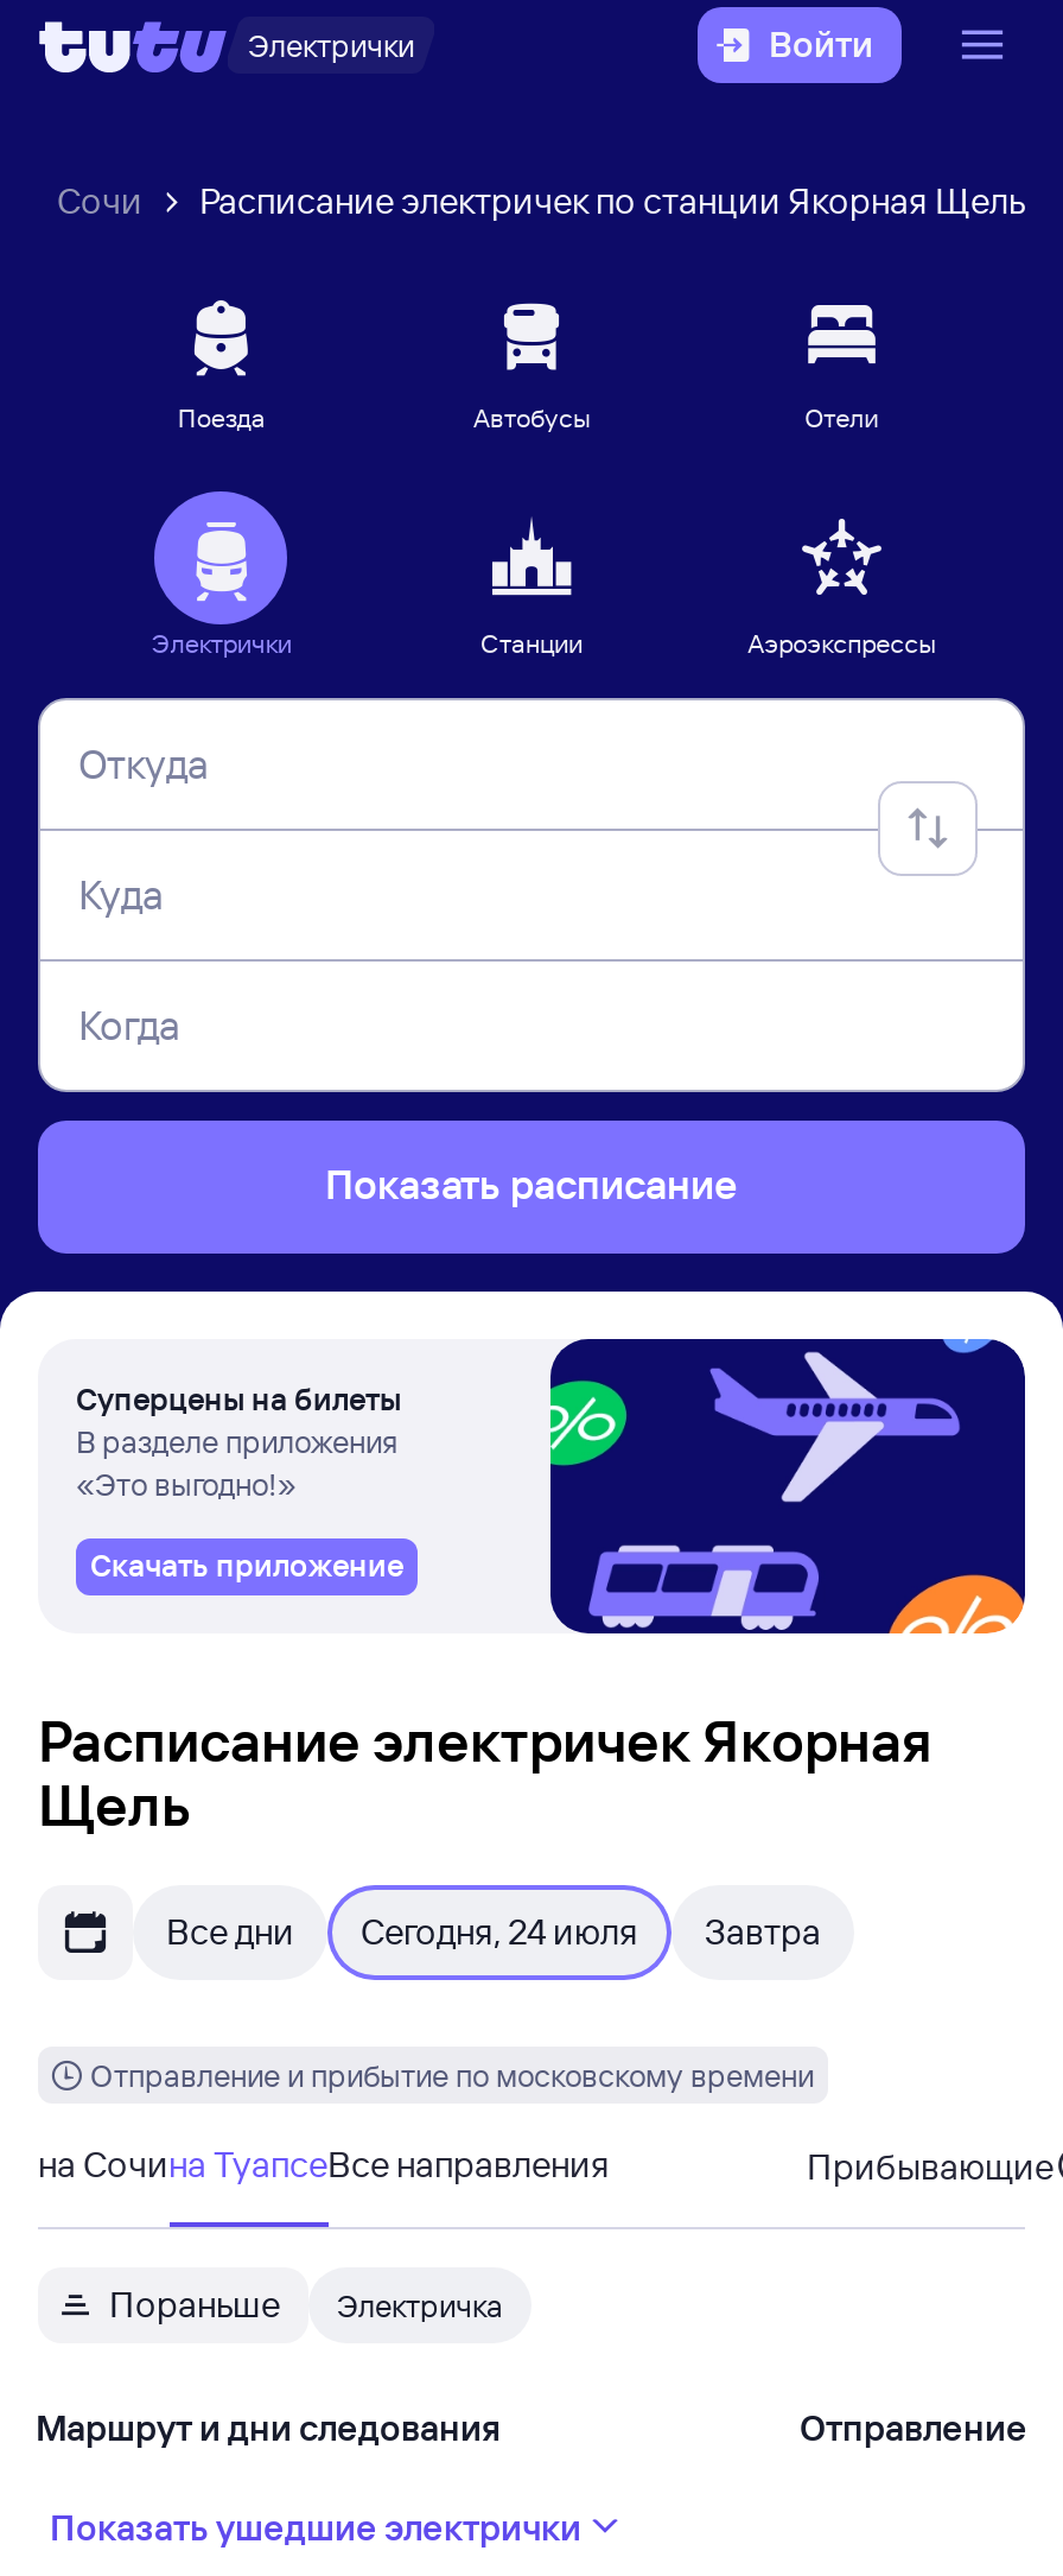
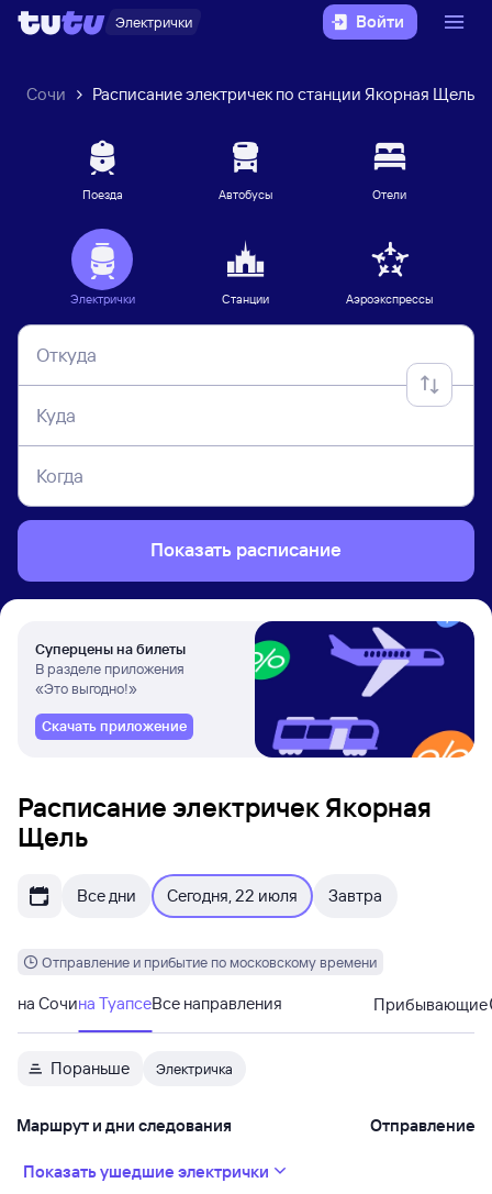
[166,1909,821,1954] Все дни Сегодня, 24 июля Завтра -> [77,885,382,906] Все дни Сегодня, 22 июля Завтра

